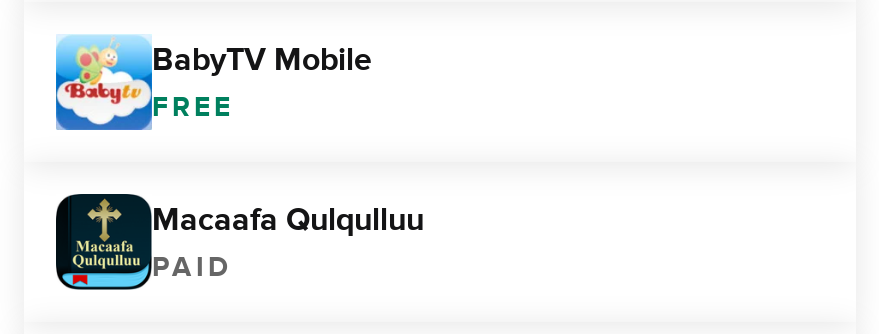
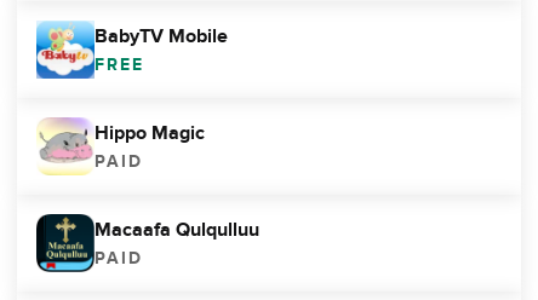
none -> [36,117,205,175] [image] | Hippo Magic | PAID

